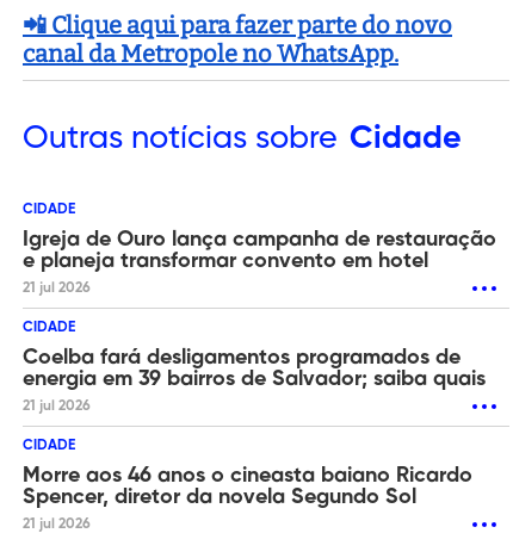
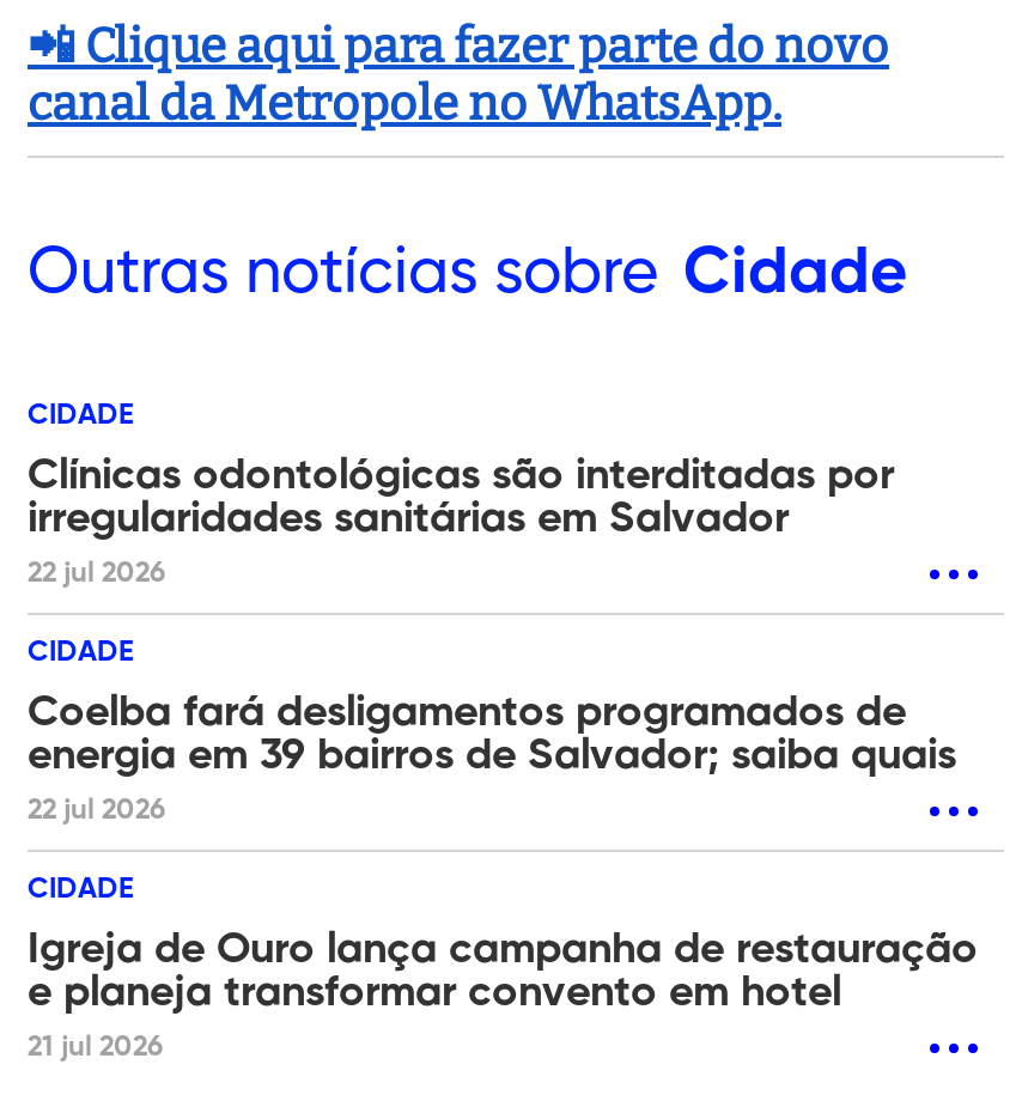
moved [23,229,496,272] -> [28,928,978,1014]: Igreja de Ouro lança campanha de restauração | e planeja transformar convento em hotel
[23,281,91,295] 21 jul 2026 -> [28,454,894,588] Clínicas odontológicas são interditadas por | irregularidades sanitárias em Salvador | 22 jul 2026
[23,399,91,413] 21 jul 2026 -> [28,797,166,825] 22 jul 2026
[23,465,472,508] Morre aos 46 anos o cineasta baiano Ricardo | Spencer, diretor da novela Segundo Sol -> none

